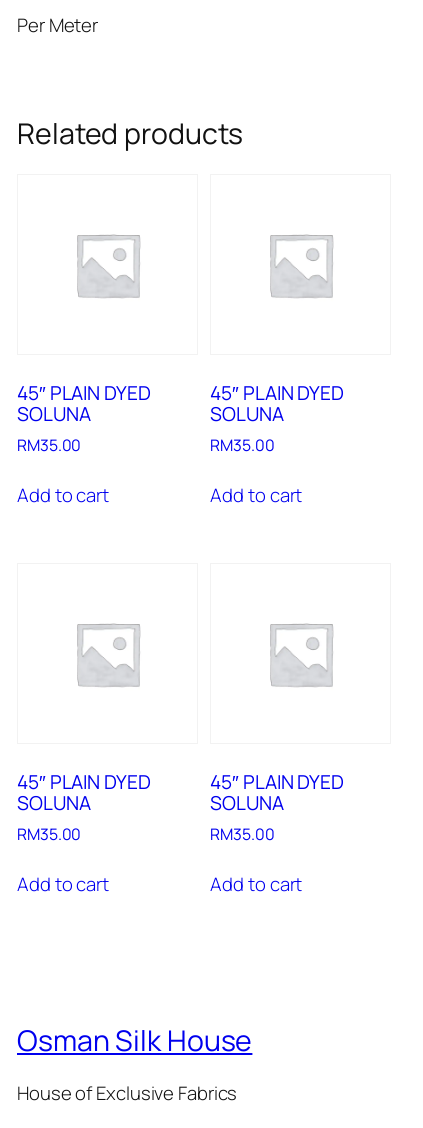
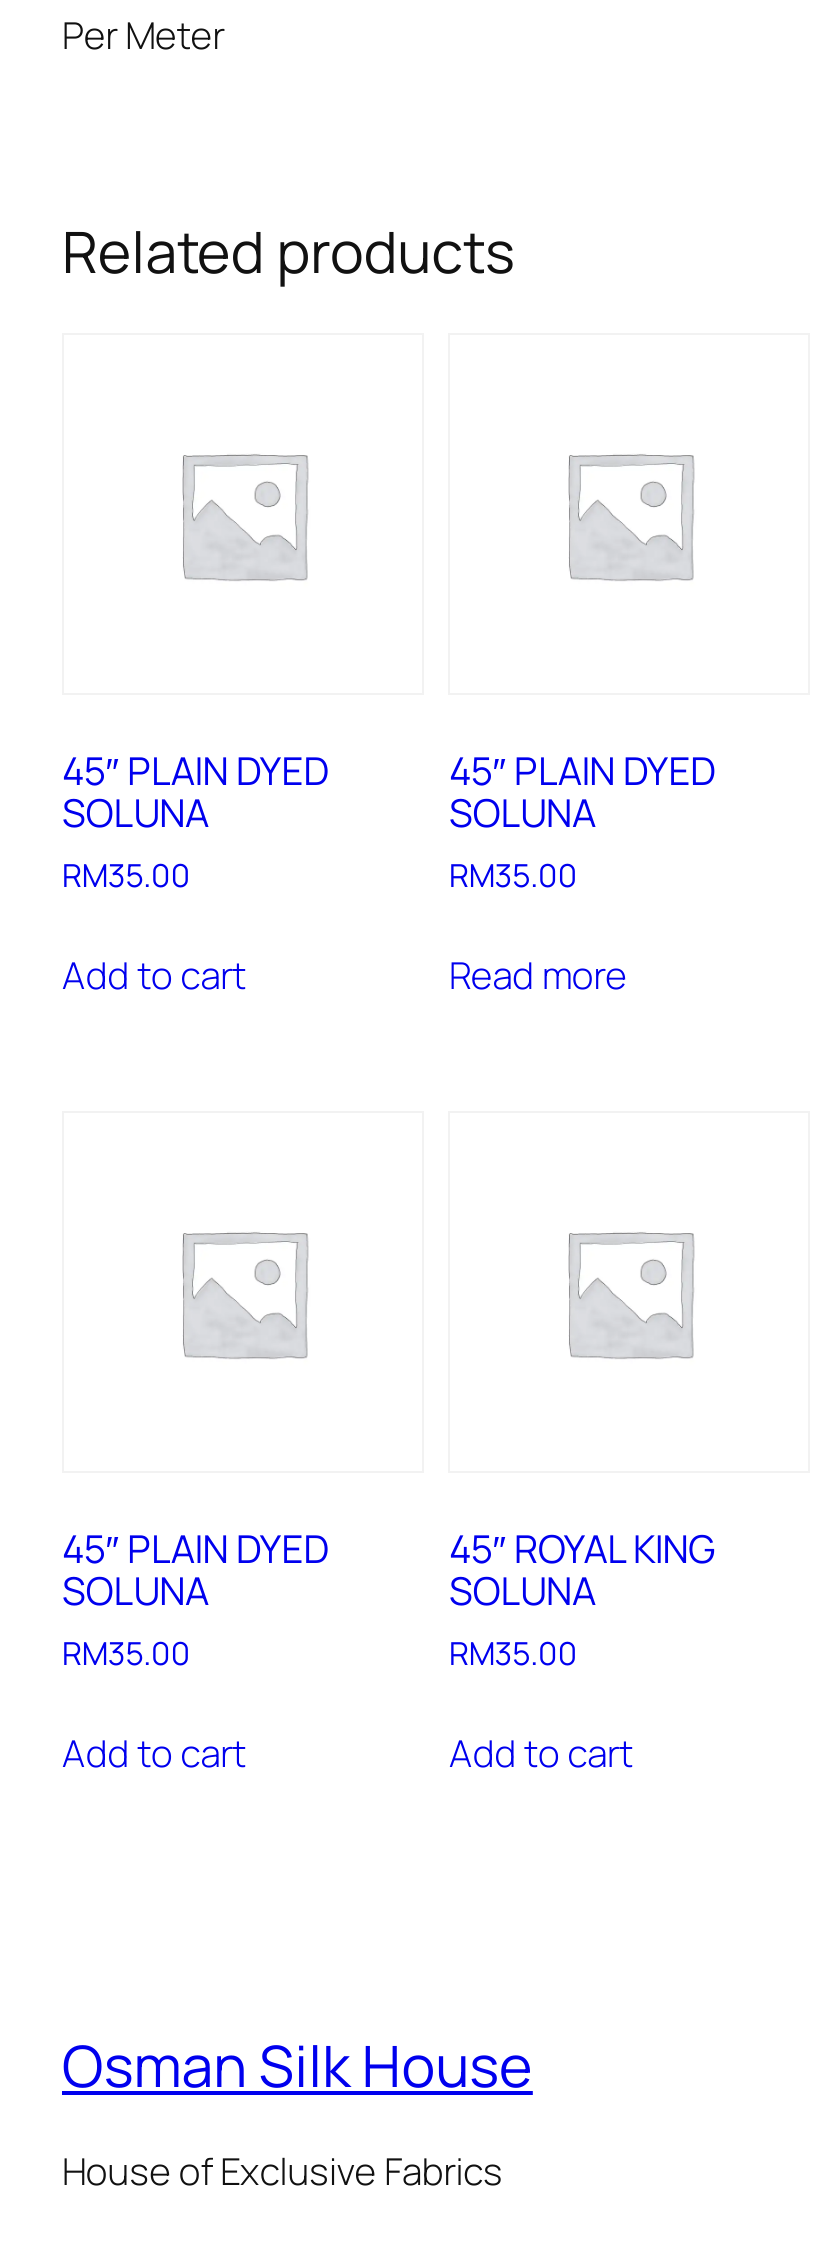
[210,482,302,508] Add to cart -> [449,948,627,1000] Read more
[210,769,344,795] 45″ PLAIN DYED -> [449,1522,716,1574] 45″ ROYAL KING

